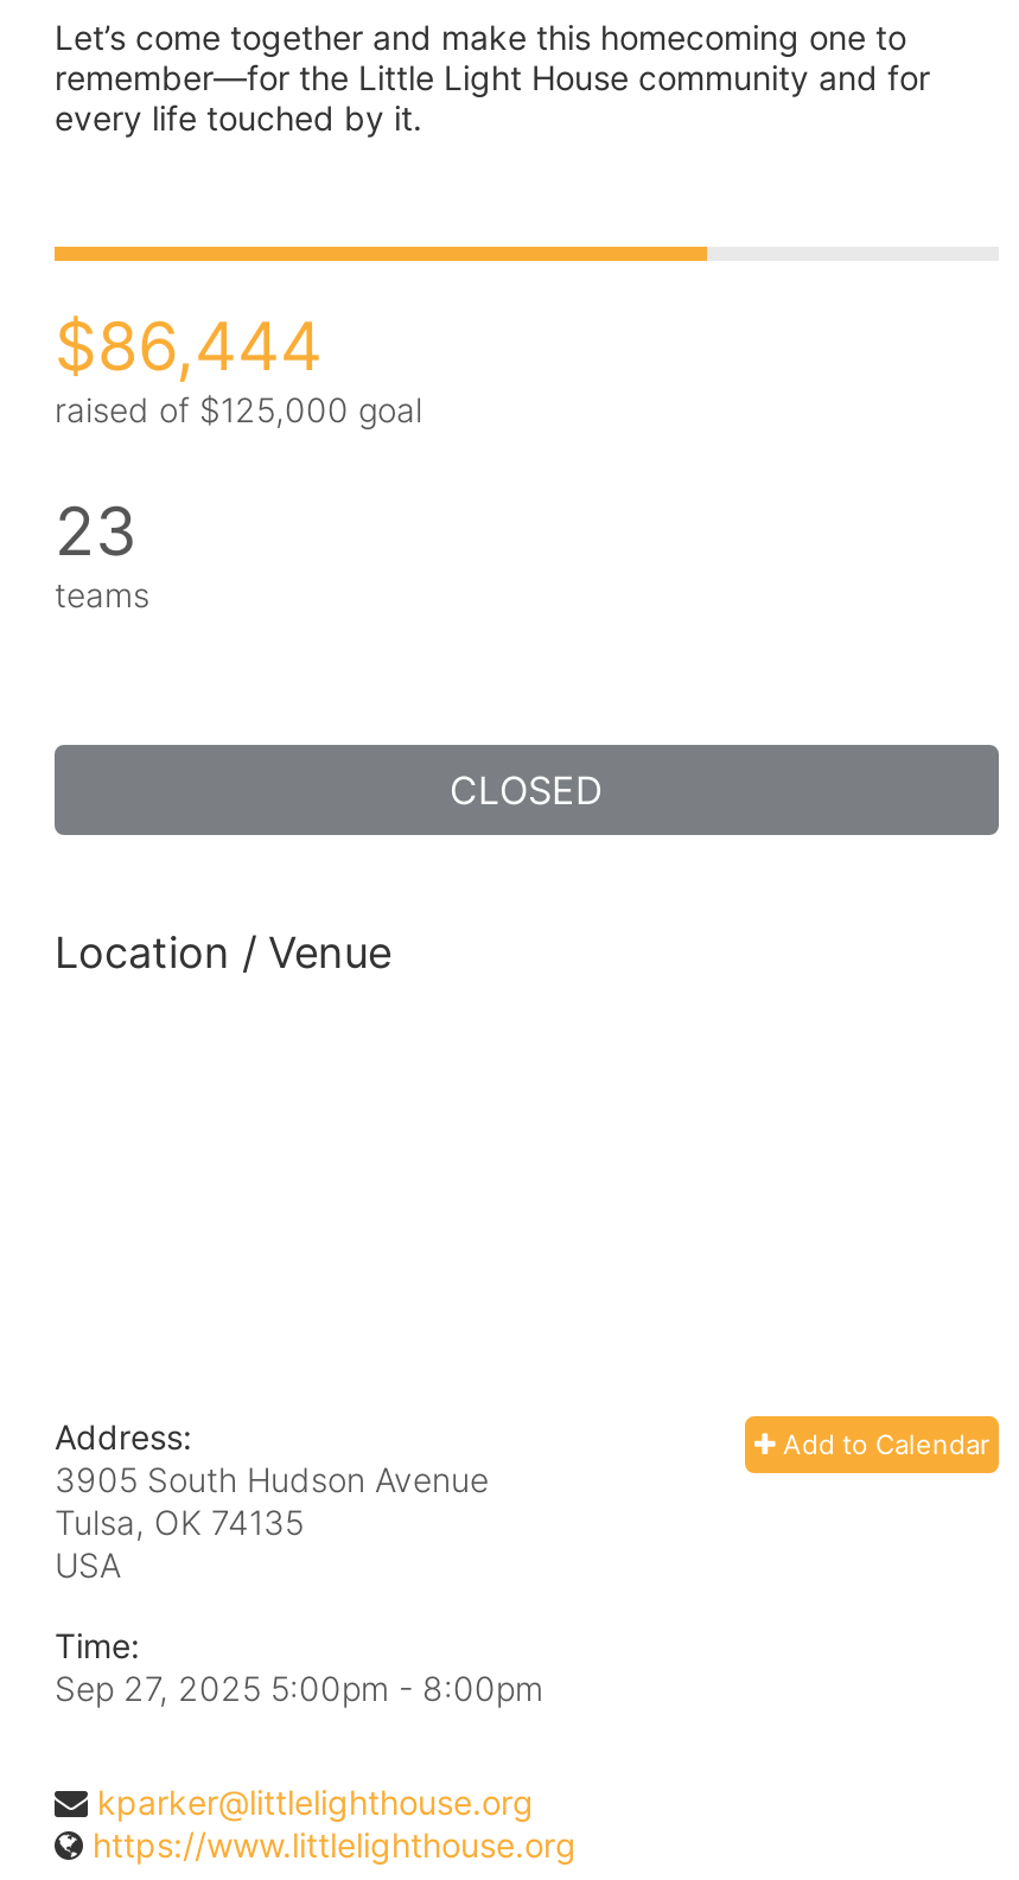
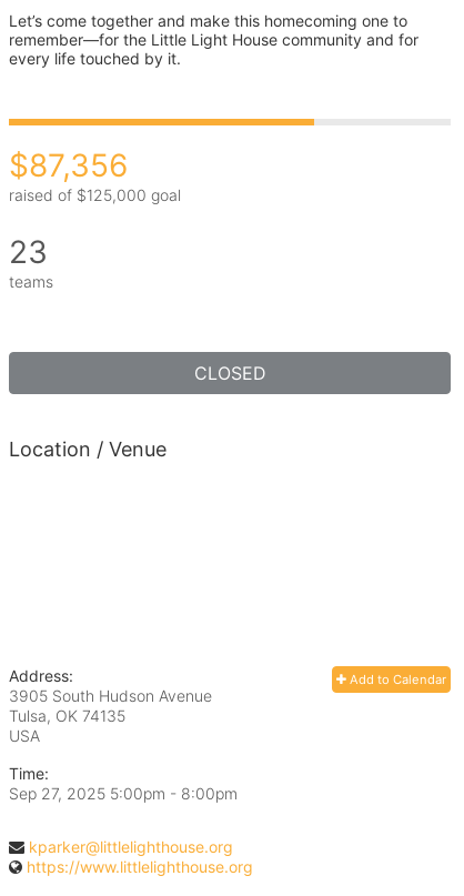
[55,306,323,387] $86,444 -> [9,147,128,184] $87,356

